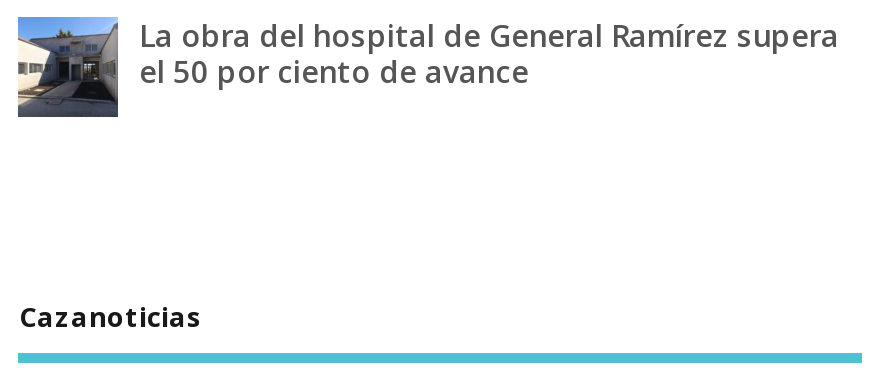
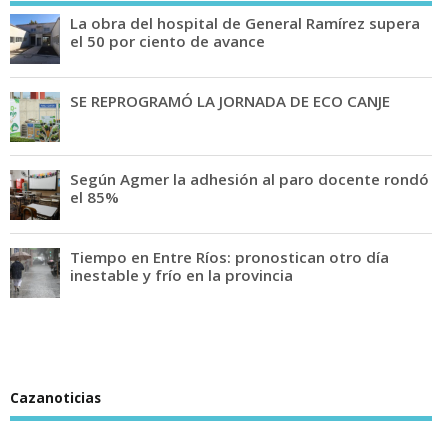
none -> [9,91,390,143] [image] | SE REPROGRAMÓ LA JORNADA DE ECO CANJE
none -> [9,169,429,285] [image] | Según Agmer la adhesión al paro docente rondó | el 85% | Tiempo en Entre Ríos: pronostican otro día | inestable y frío en la provincia
none -> [9,247,60,298] [image]

